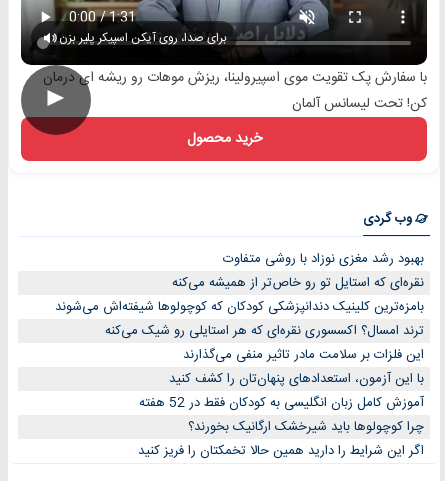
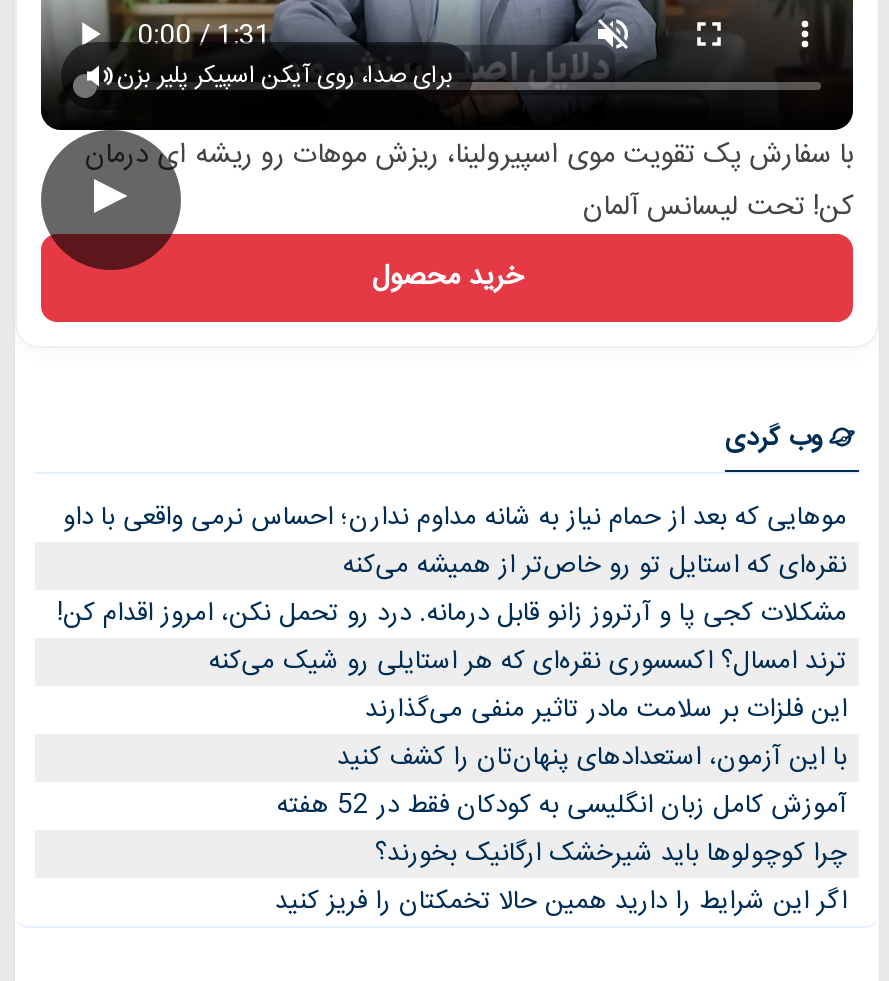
[223,248,424,270] بهبود رشد مغزی نوزاد با روشی متفاوت -> [63,496,847,540] موهایی که بعد از حمام نیاز به شانه مداوم ندارن؛ احساس نرمی واقعی با داو
[55,296,424,318] بامزه‌ترین کلینیک دندانپزشکی کودکان که کوچولوها شیفته‌اش می‌شوند -> [57,592,847,636] مشکلات کجی پا و آرتروز زانو قابل درمانه. درد رو تحمل نکن، امروز اقدام کن!

